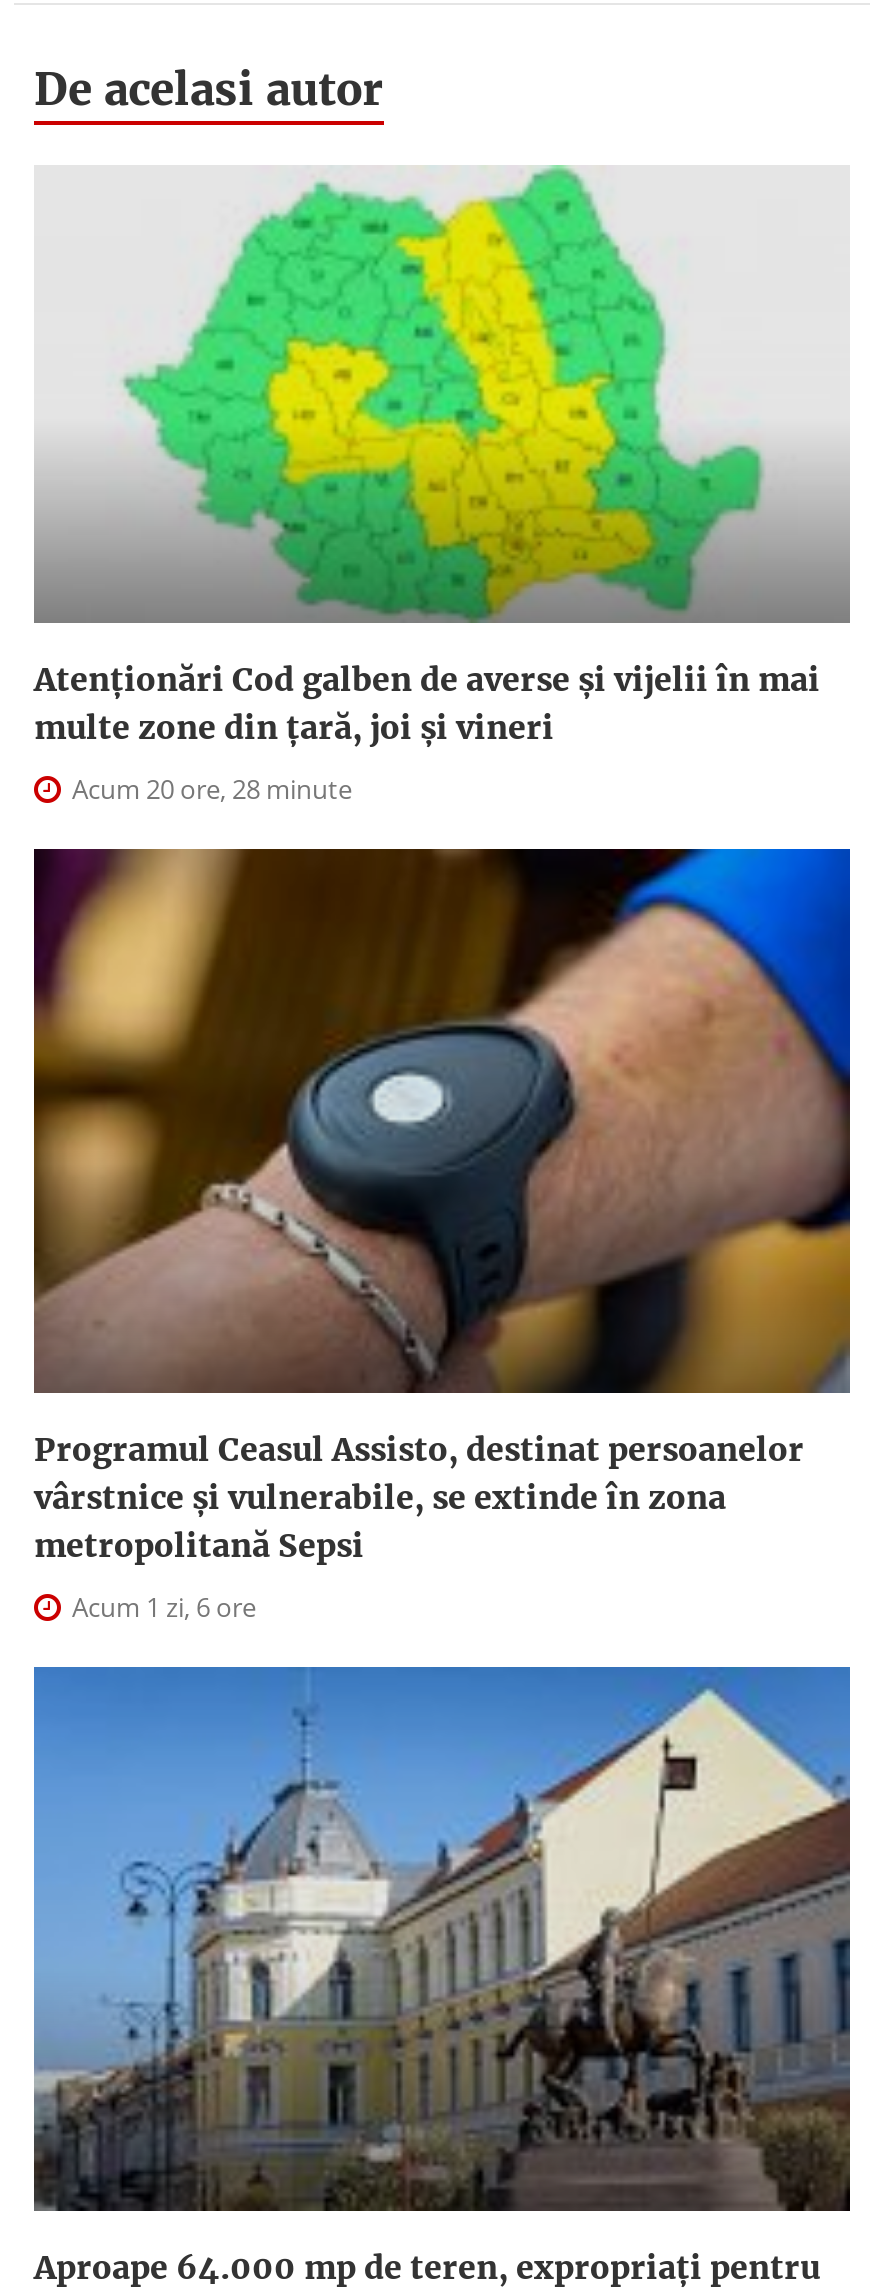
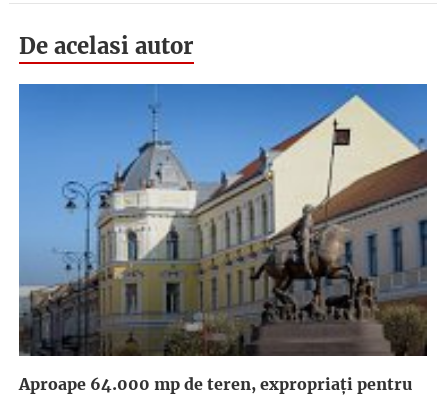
[34,165,850,808] [image] | Atenționări Cod galben de averse și vijelii în mai | multe zone din ţară, joi și vineri | Acum 20 ore, 28 minute -> none
[32,847,852,1626] [image] | Programul Ceasul Assisto, destinat persoanelor | vârstnice şi vulnerabile, se extinde în zona | metropolitană Sepsi | Acum 1 zi, 6 ore -> none

